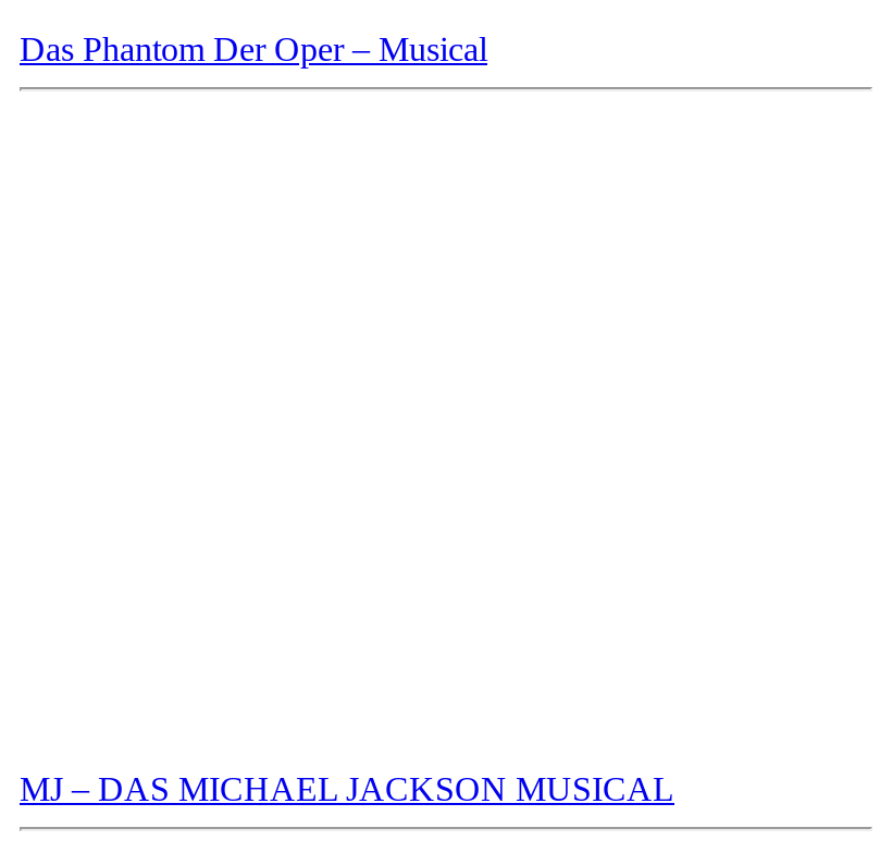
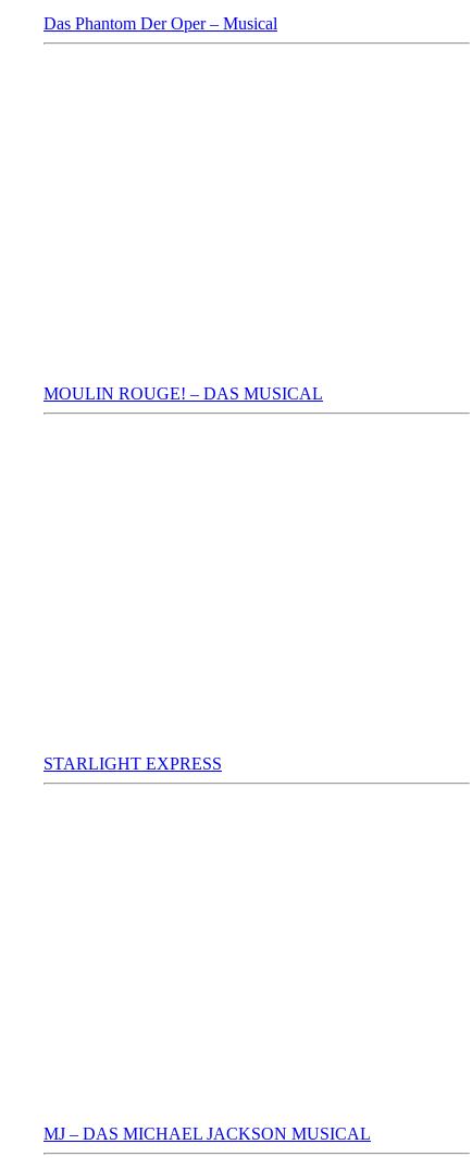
none -> [44,384,323,403] MOULIN ROUGE! – DAS MUSICAL
none -> [44,754,222,773] STARLIGHT EXPRESS

